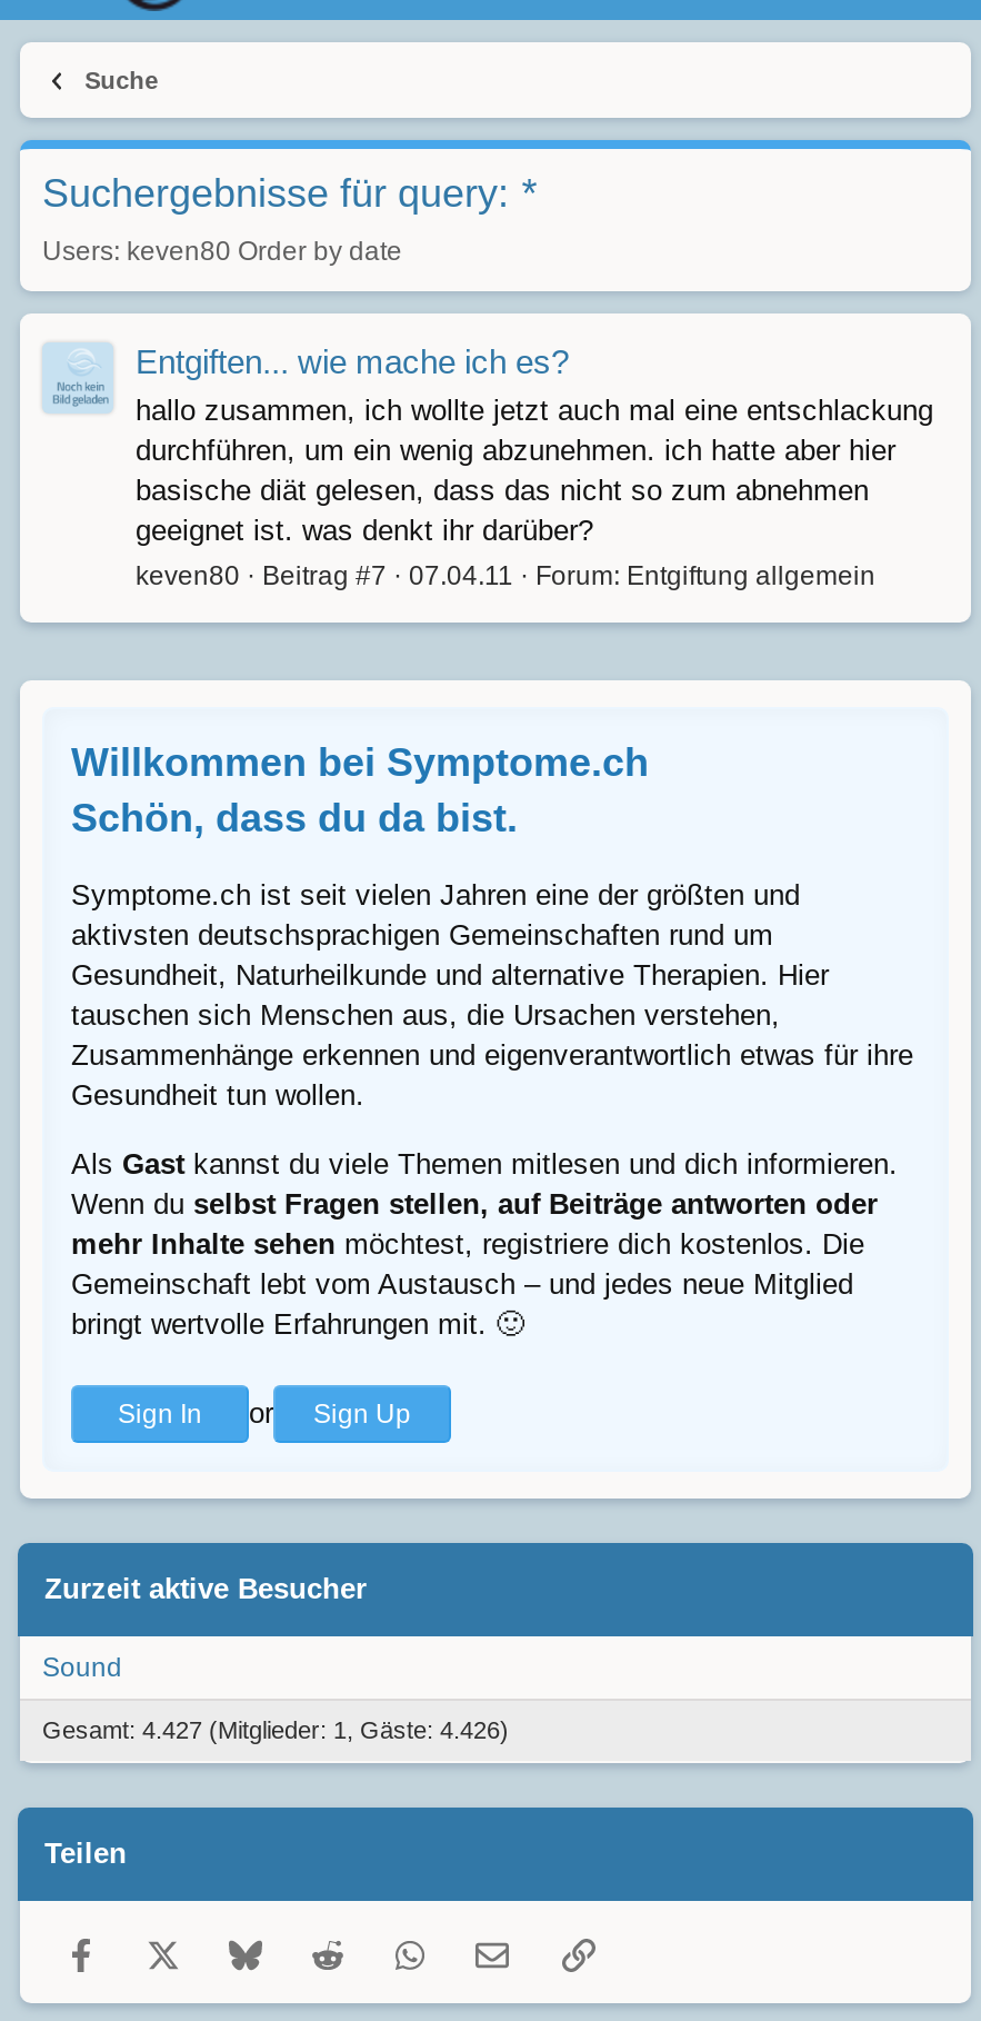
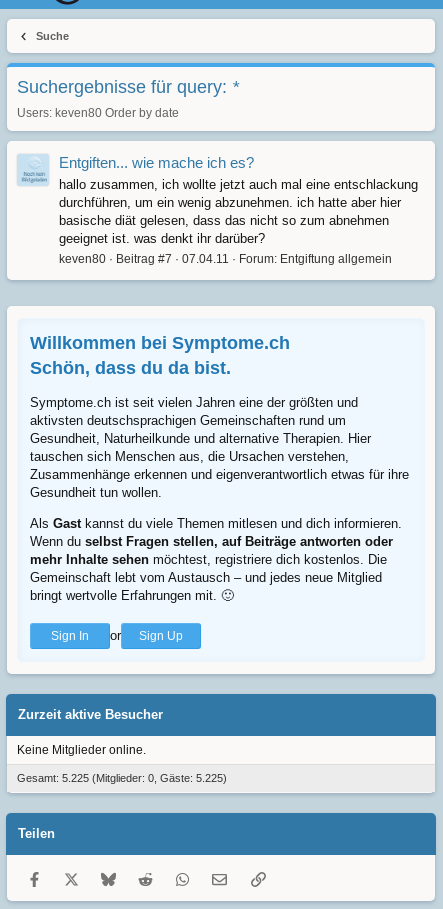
[42,1652,122,1683] Sound -> [17,743,146,757] Keine Mitglieder online.
[42,1717,509,1744] Gesamt: 4.427 (Mitglieder: 1, Gäste: 4.426) -> [17,772,227,784] Gesamt: 5.225 (Mitglieder: 0, Gäste: 5.225)

